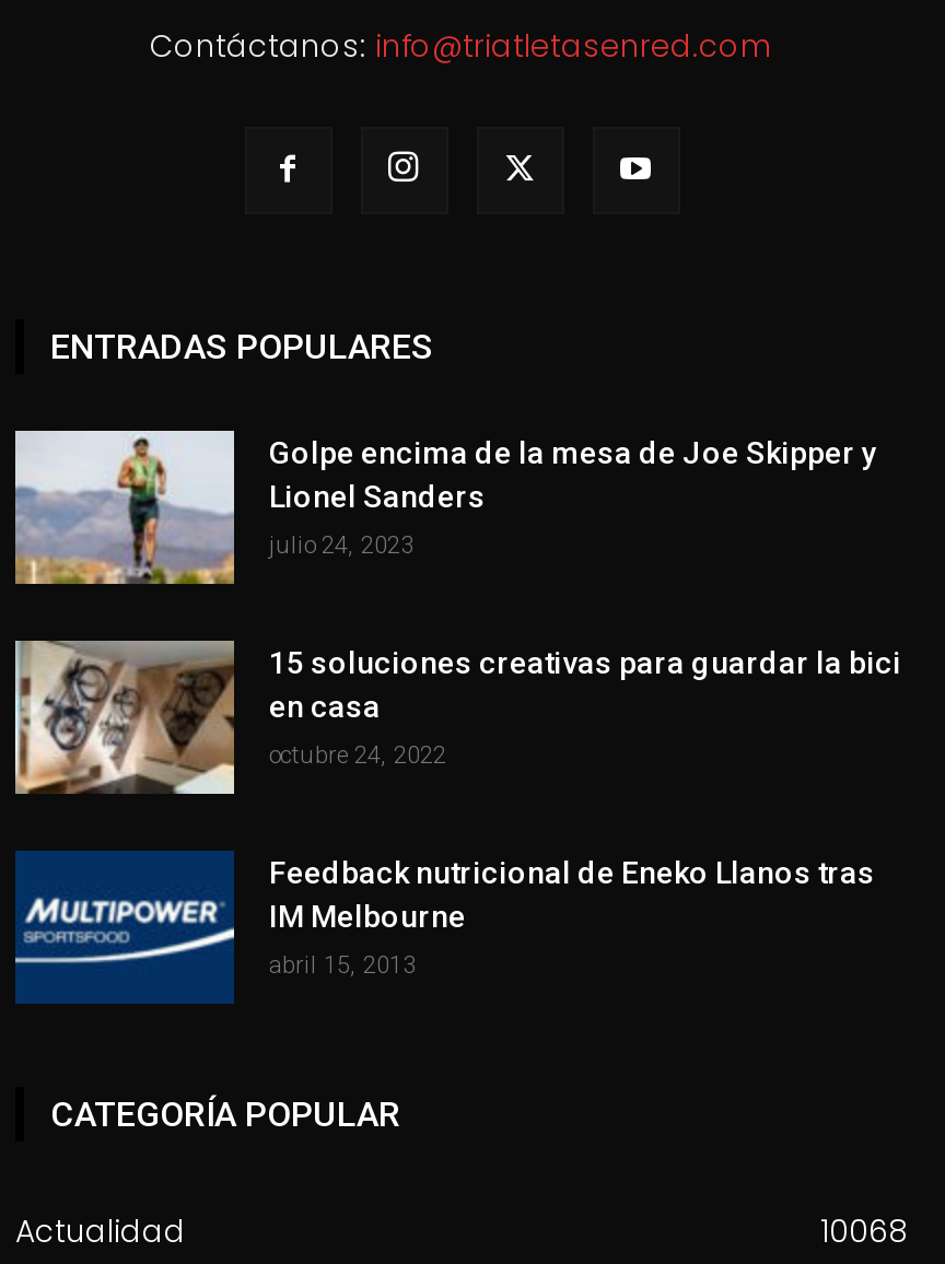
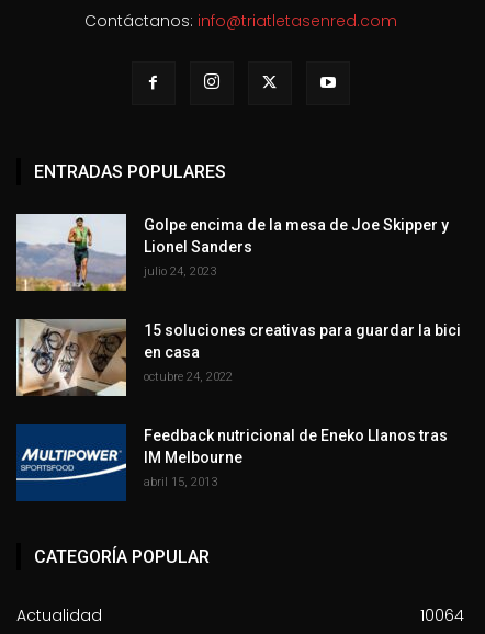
[820,1209,908,1252] 10068 -> [420,604,464,626] 10064

